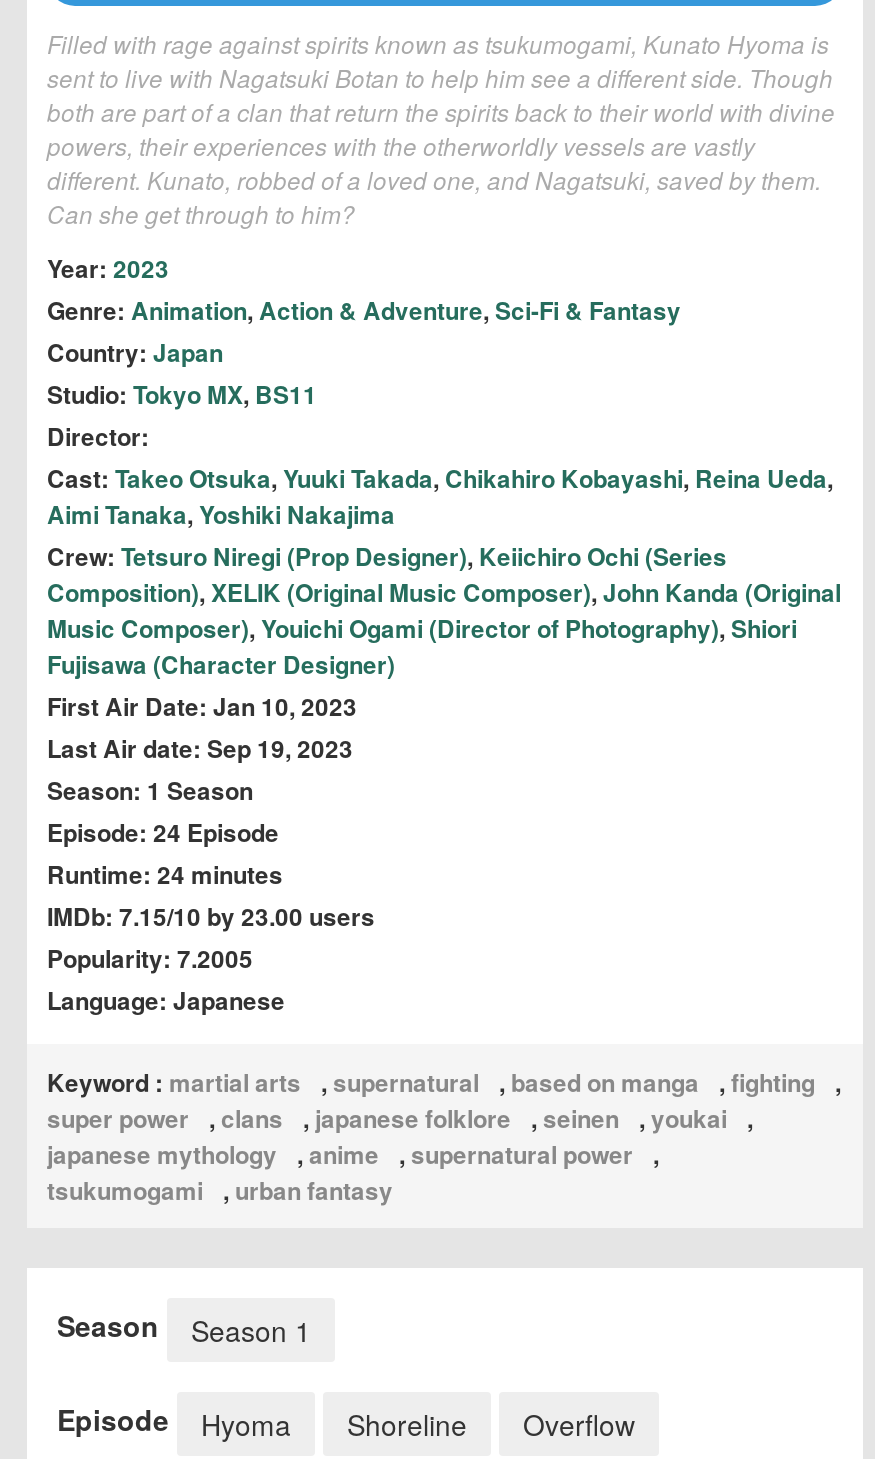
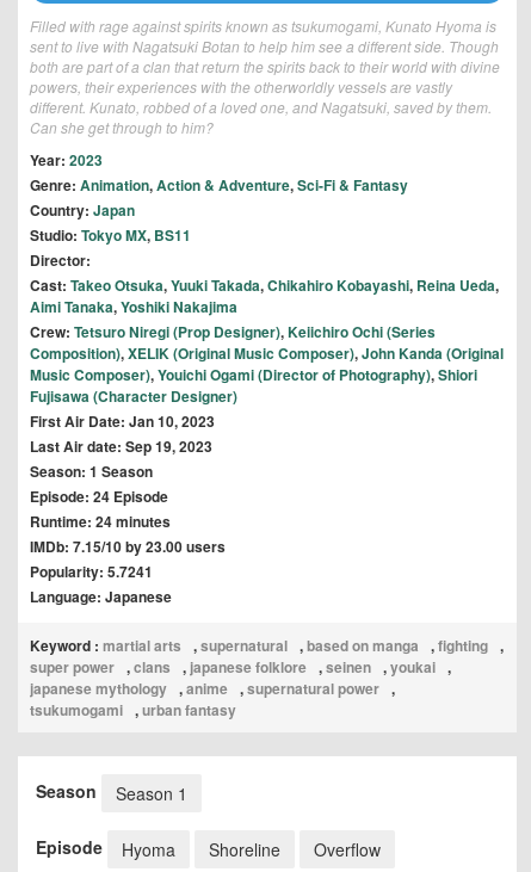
[47,940,253,976] Popularity: 7.2005 -> [30,561,153,582] Popularity: 5.7241

